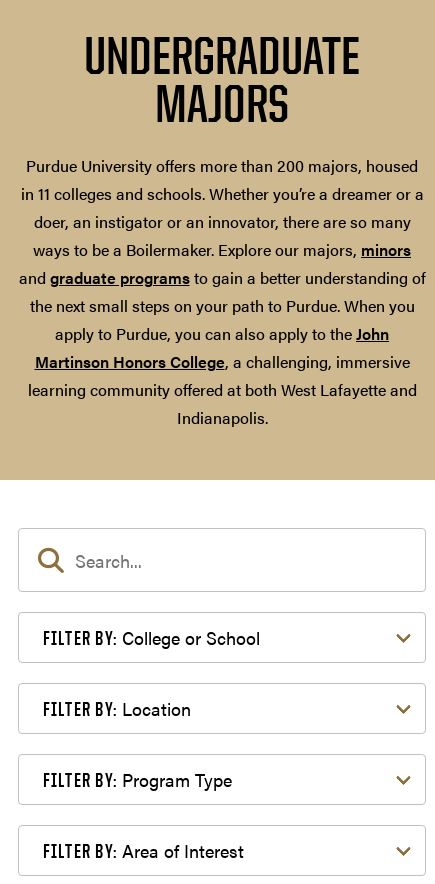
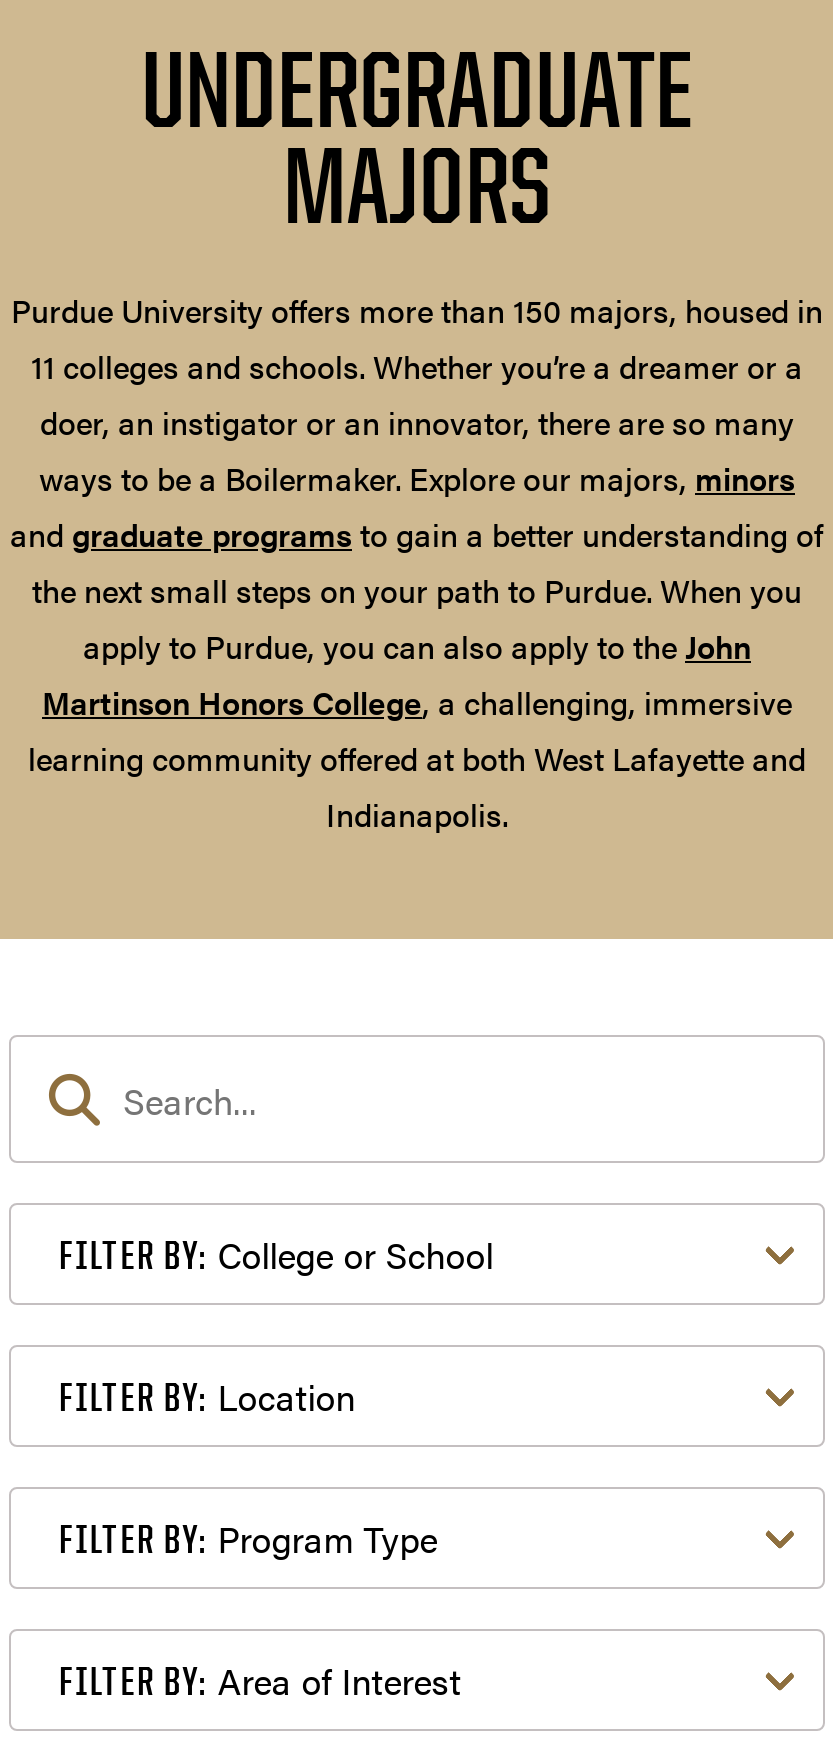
[20,154,423,205] Purdue University offers more than 200 majors, housed | in 11 colleges and schools. Whether you’re a dreamer or a -> [11,287,823,389] Purdue University offers more than 150 majors, housed in | 11 colleges and schools. Whether you’re a dreamer or a

